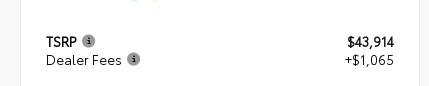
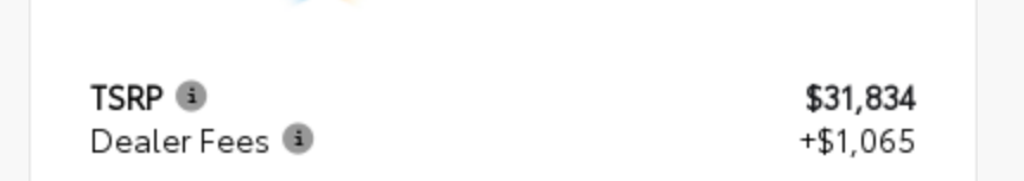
[347,32,394,50] $43,914 -> [804,75,916,117] $31,834

